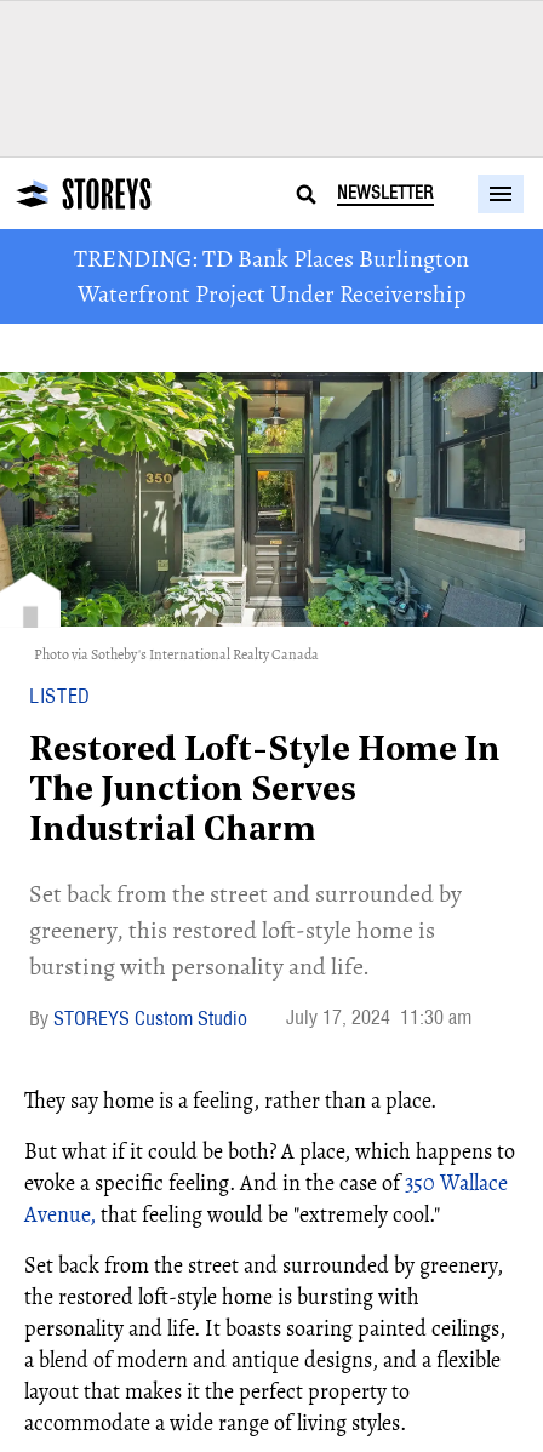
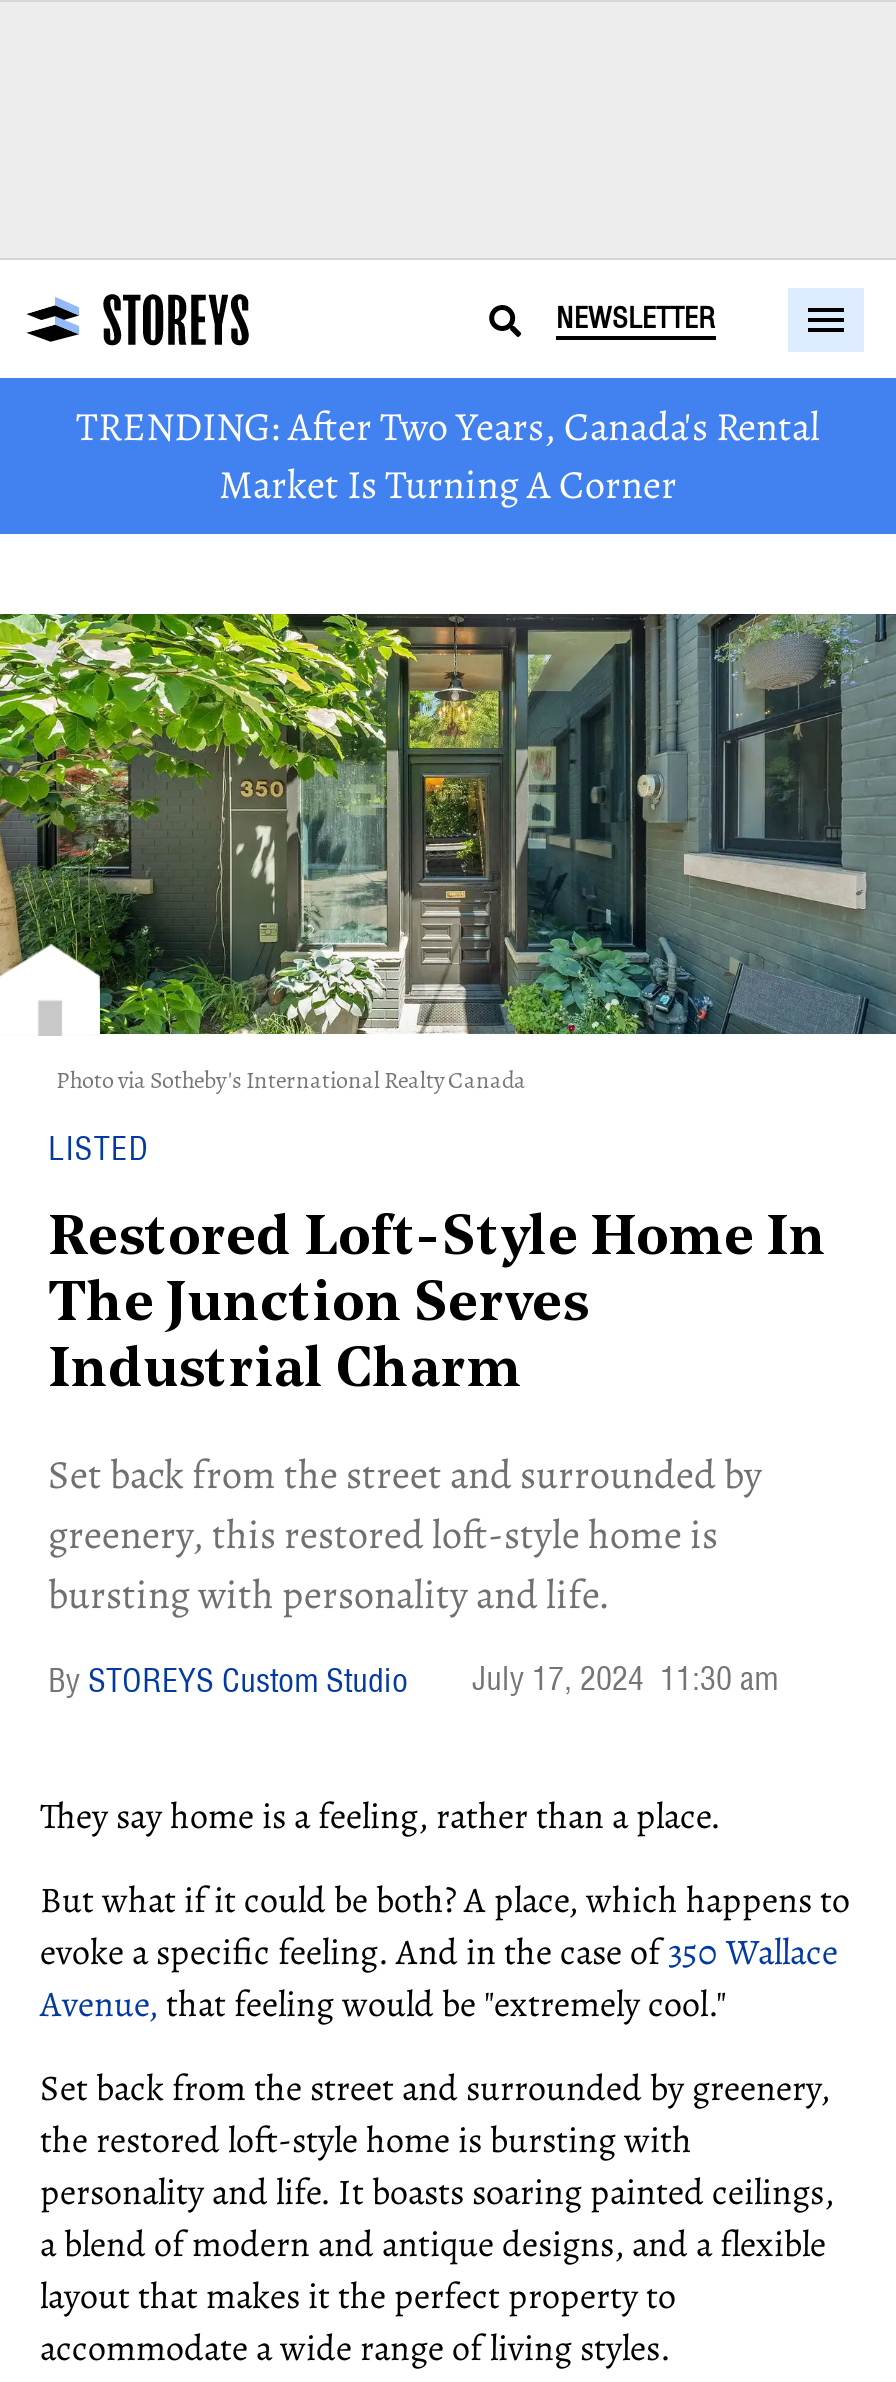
[74,242,469,310] TRENDING: TD Bank Places Burlington | Waterfront Project Under Receivership -> [76,400,820,512] TRENDING: After Two Years, Canada's Rental | Market Is Turning A Corner

